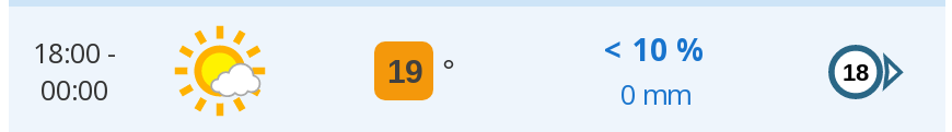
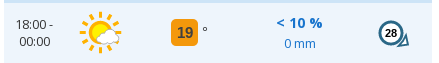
[841,58,868,86] 18 -> [384,27,396,39] 28

